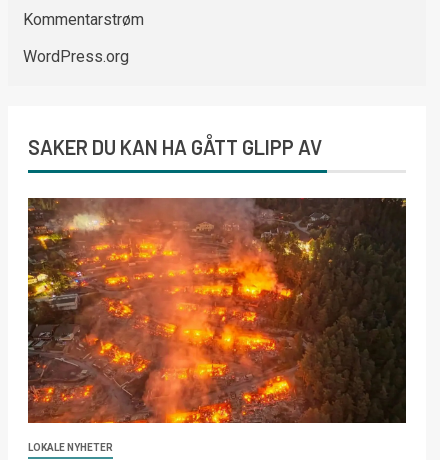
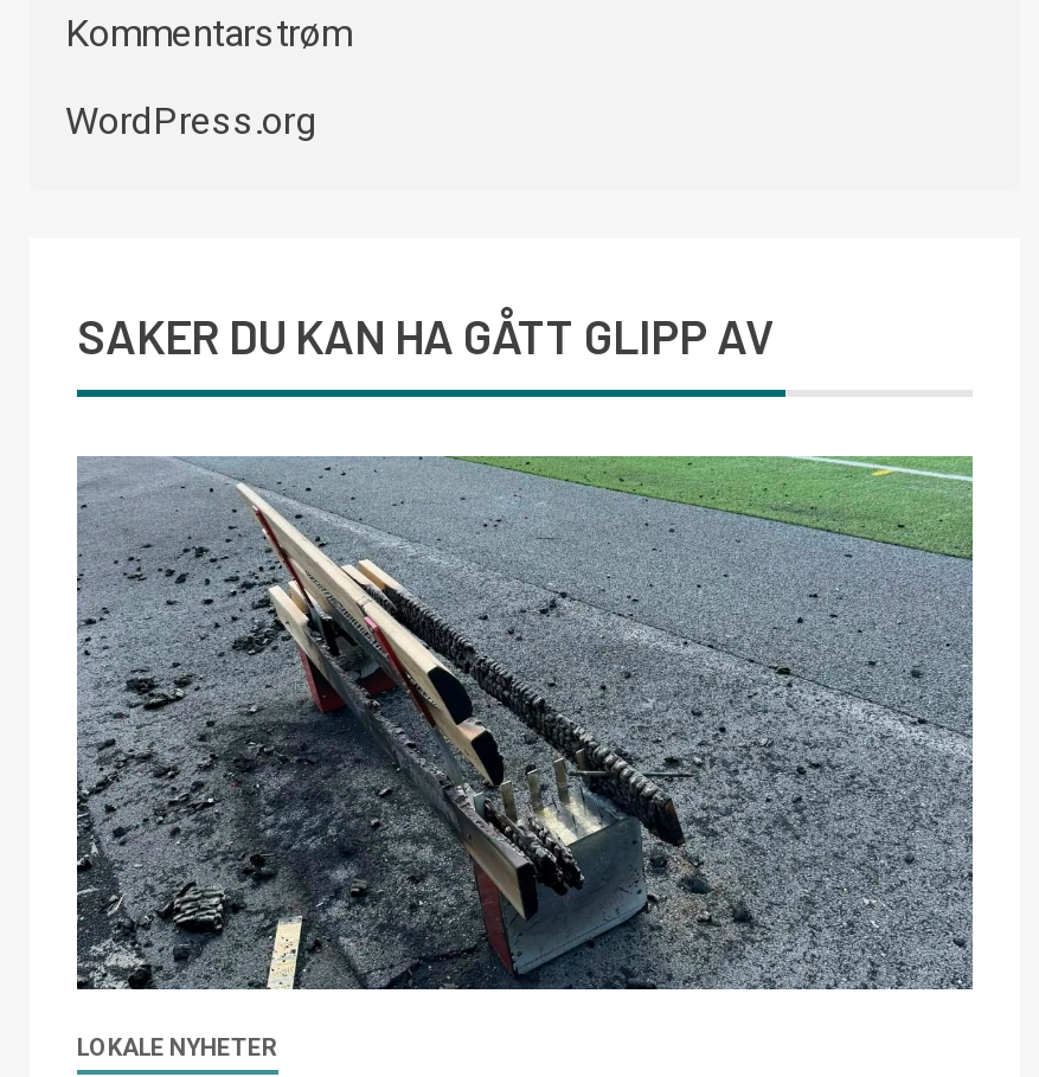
[27,197,407,424] [image] -> [75,454,975,992] [image]

